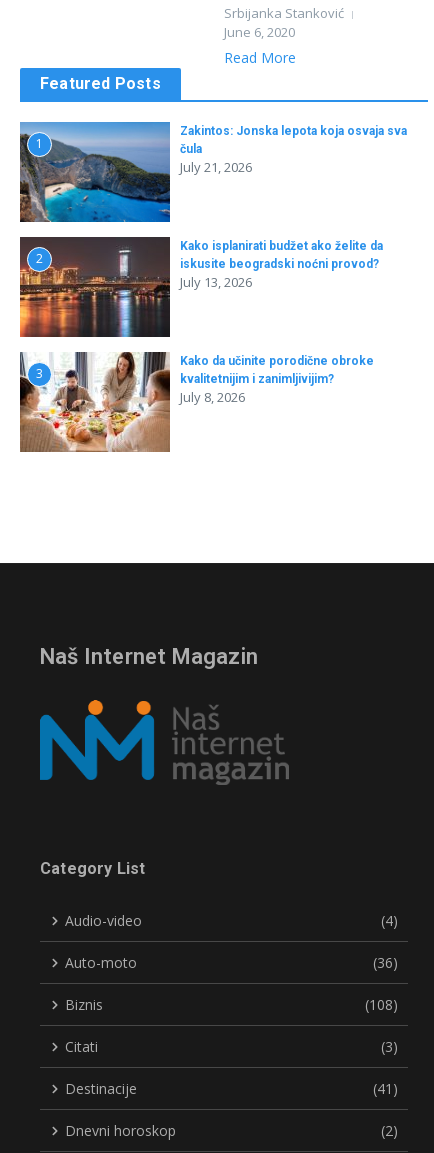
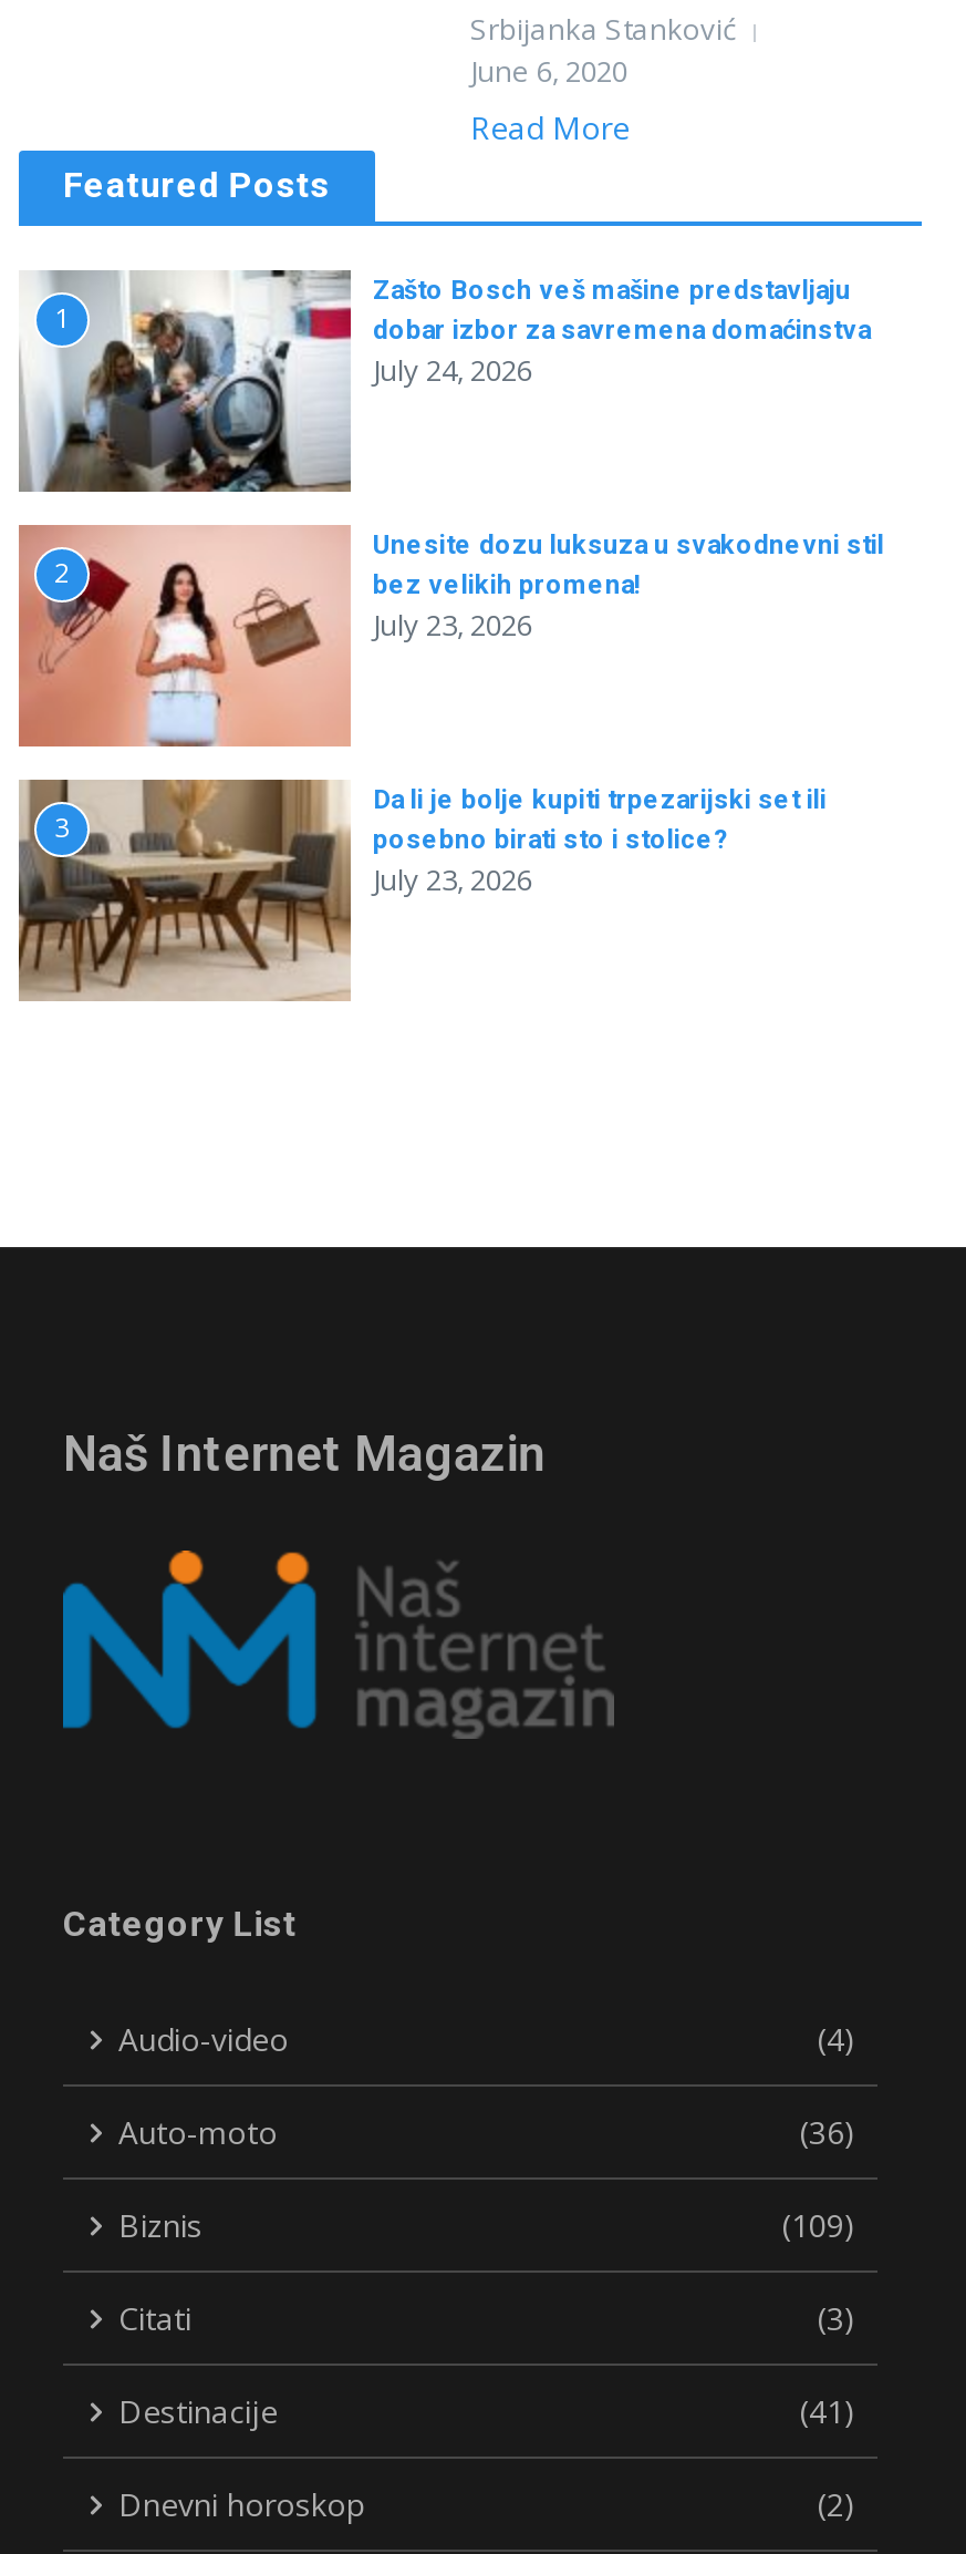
[19,121,407,223] [image] | Zakintos: Jonska lepota koja osvaja sva | čula | July 21, 2026 -> [19,268,871,494] [image] | Zašto Bosch veš mašine predstavljaju | dobar izbor za savremena domaćinstva | July 24, 2026
[19,236,383,338] [image] | Kako isplanirati budžet ako želite da | iskusite beogradski noćni provod? | July 13, 2026 -> [17,523,884,749] [image] | Unesite dozu luksuza u svakodnevni stil | bez velikih promena! | July 23, 2026
[20,351,374,452] [image] | Kako da učinite porodične obroke | kvalitetnijim i zanimljivijim? | July 8, 2026 -> [17,777,827,999] [image] | Da li je bolje kupiti trpezarijski set ili | posebno birati sto i stolice? | July 23, 2026
[365,995,398,1014] (108) -> [782,2204,855,2246] (109)

